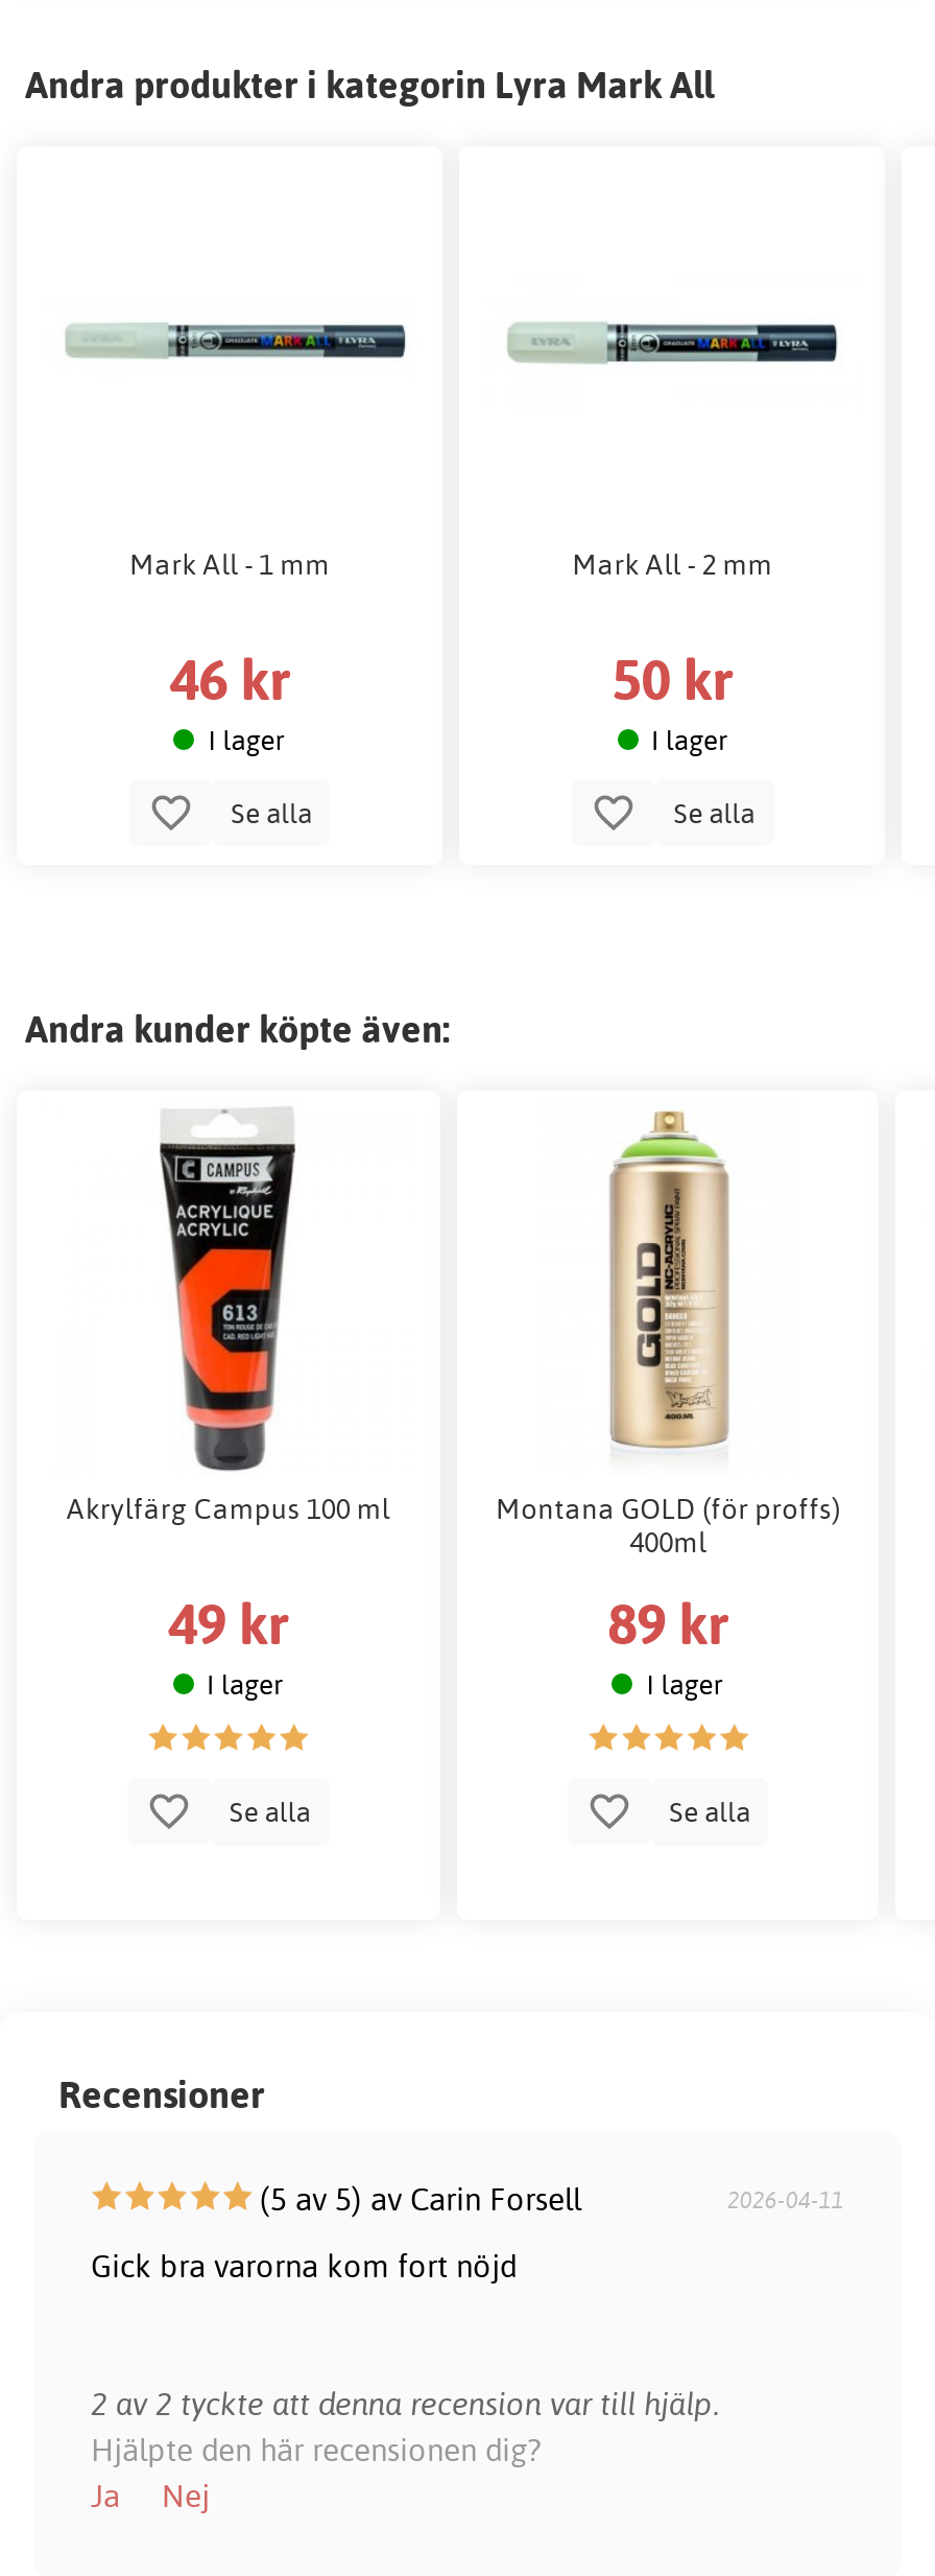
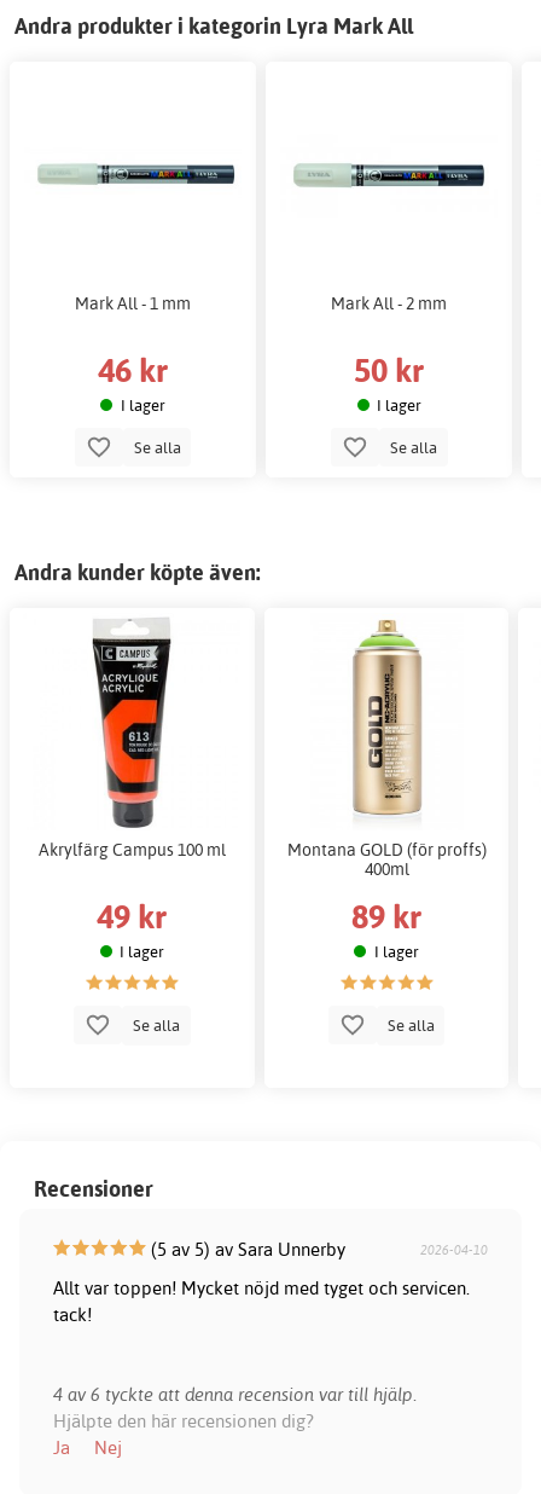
[251,2179,844,2219] (5 av 5) av Carin Forsell | 2026-04-11 -> [146,1238,488,1261] (5 av 5) av Sara Unnerby | 2026-04-10
[91,2246,517,2285] Gick bra varorna kom fort nöjd -> [53,1276,469,1326] Allt var toppen! Mycket nöjd med tyget och servicen. | tack!
[91,2384,719,2423] 2 av 2 tyckte att denna recension var till hjälp. -> [53,1383,416,1406] 4 av 6 tyckte att denna recension var till hjälp.

